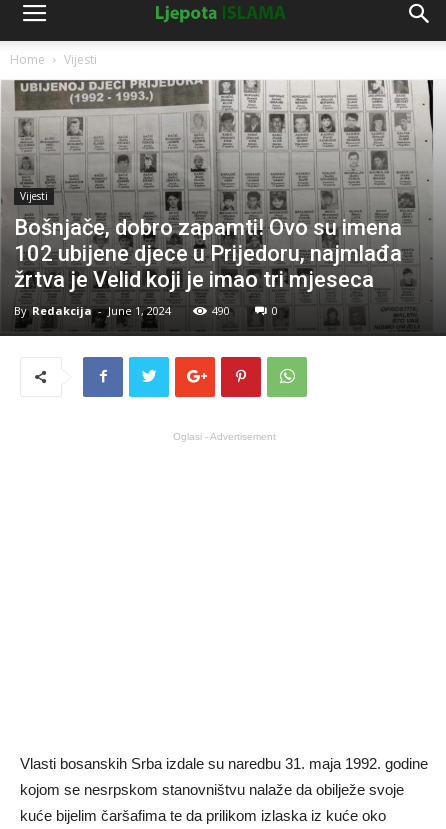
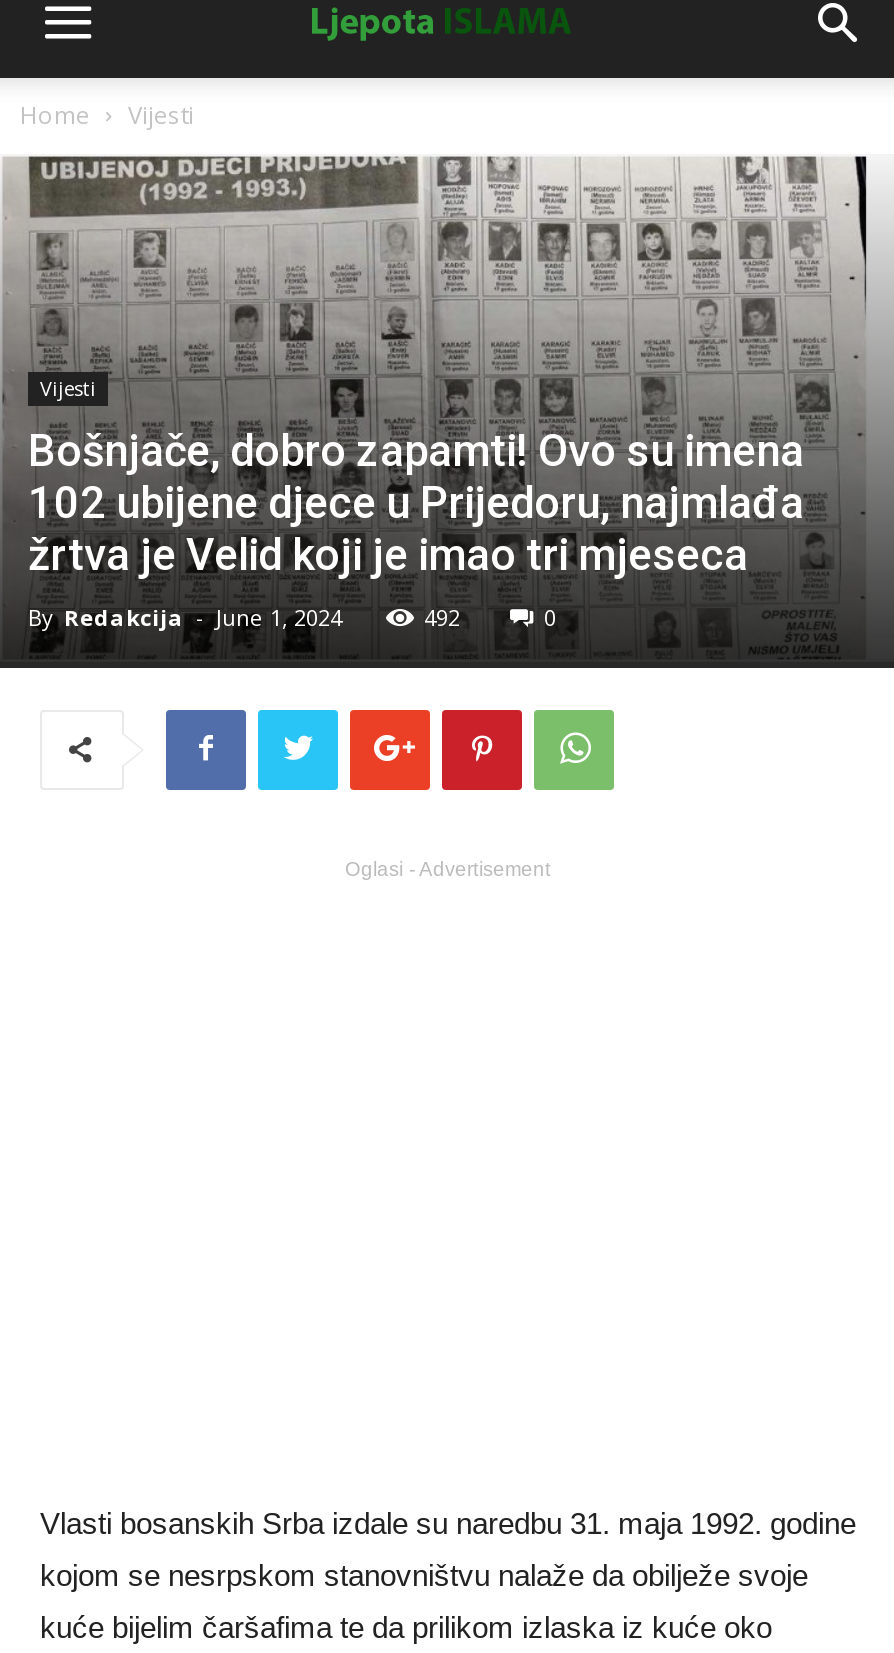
[212,303,230,318] 490 -> [424,602,460,632] 492

